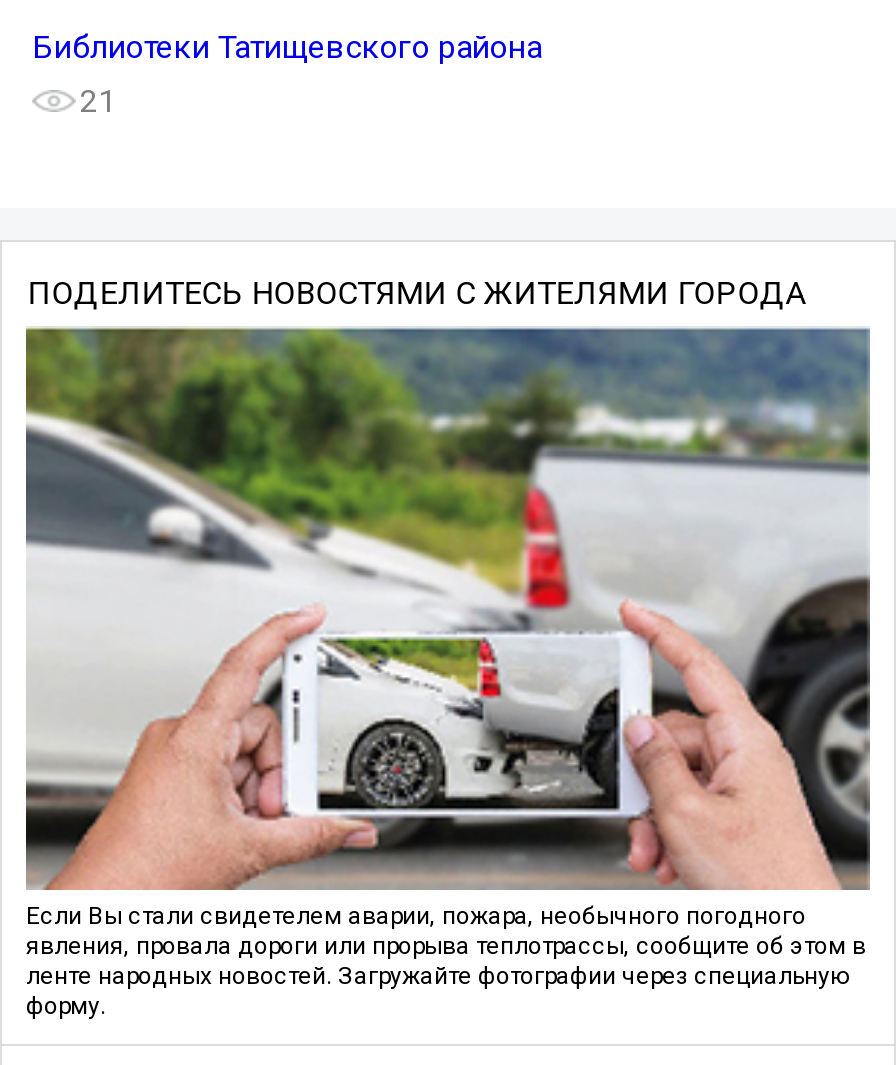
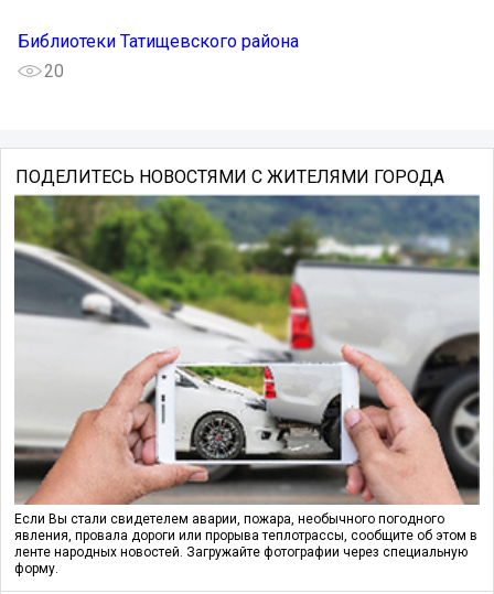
[80,82,116,120] 21 -> [44,60,64,81] 20

